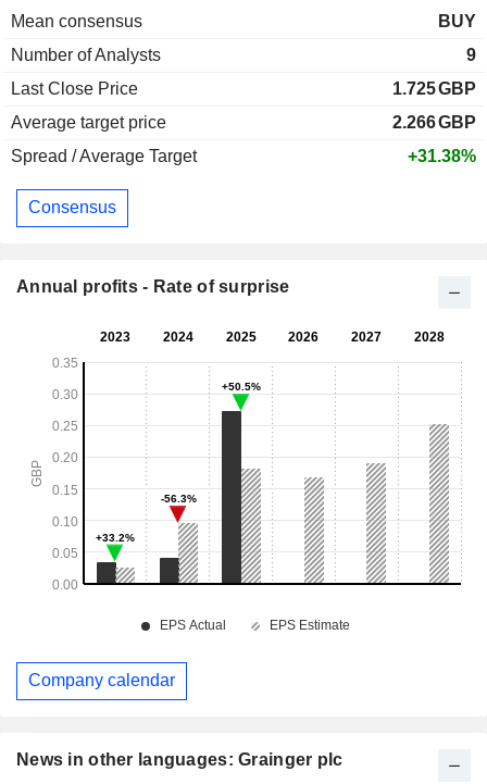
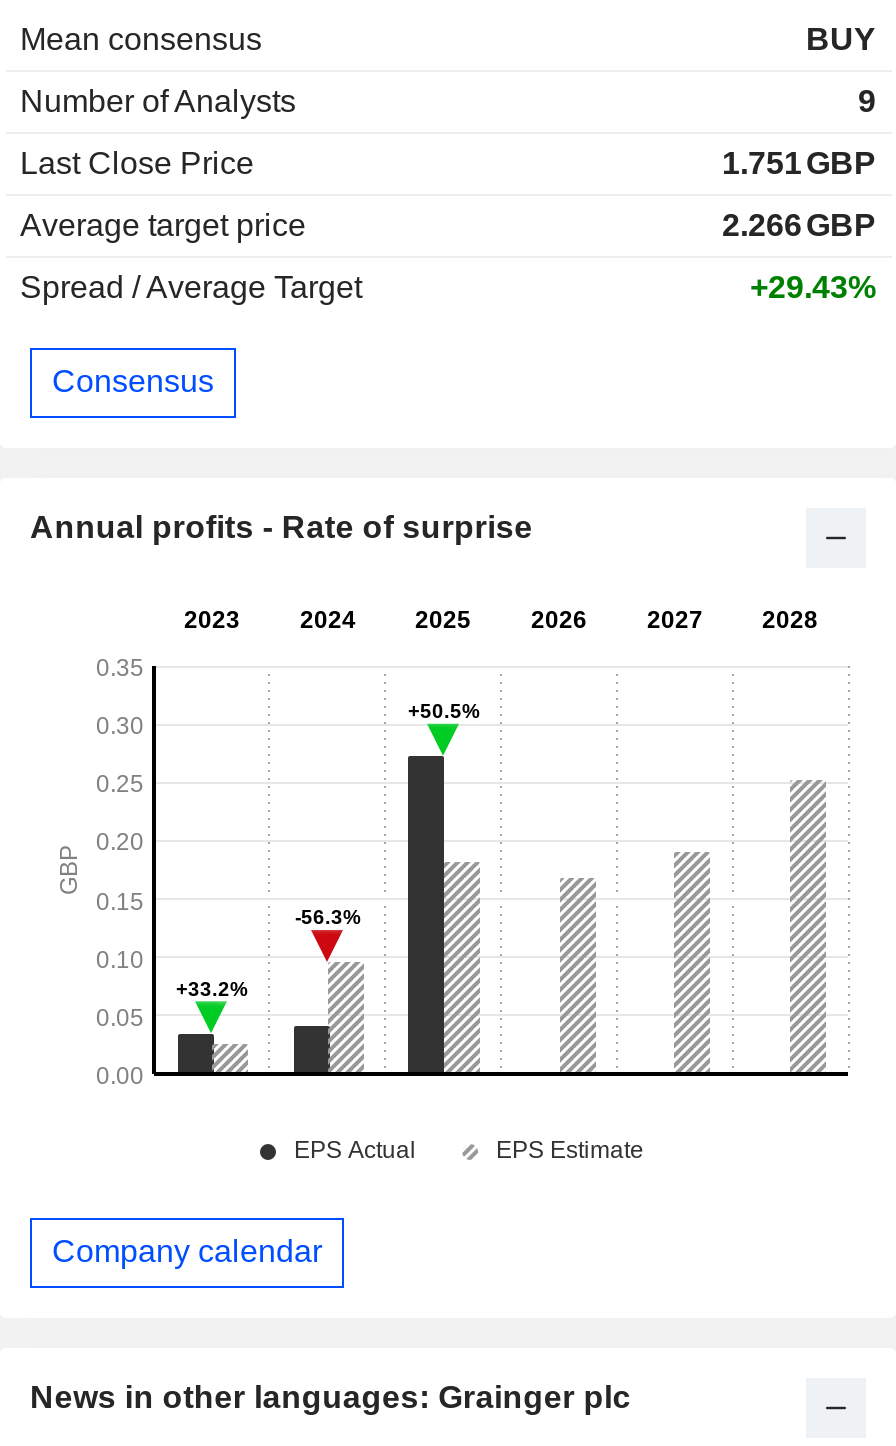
[392,79,476,97] 1.725 GBP -> [722,145,876,179] 1.751 GBP
[408,146,476,165] +31.38% -> [750,269,876,303] +29.43%

